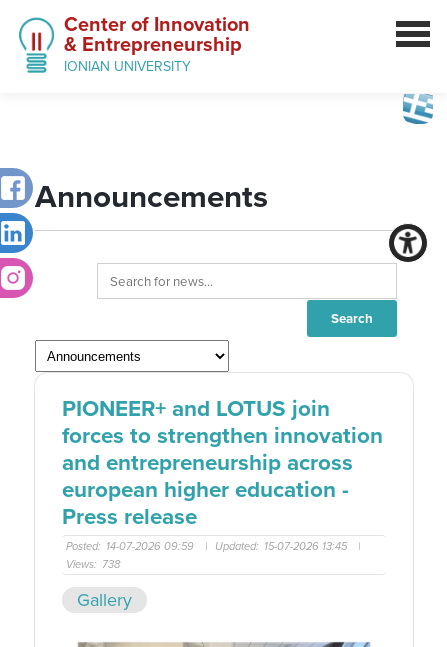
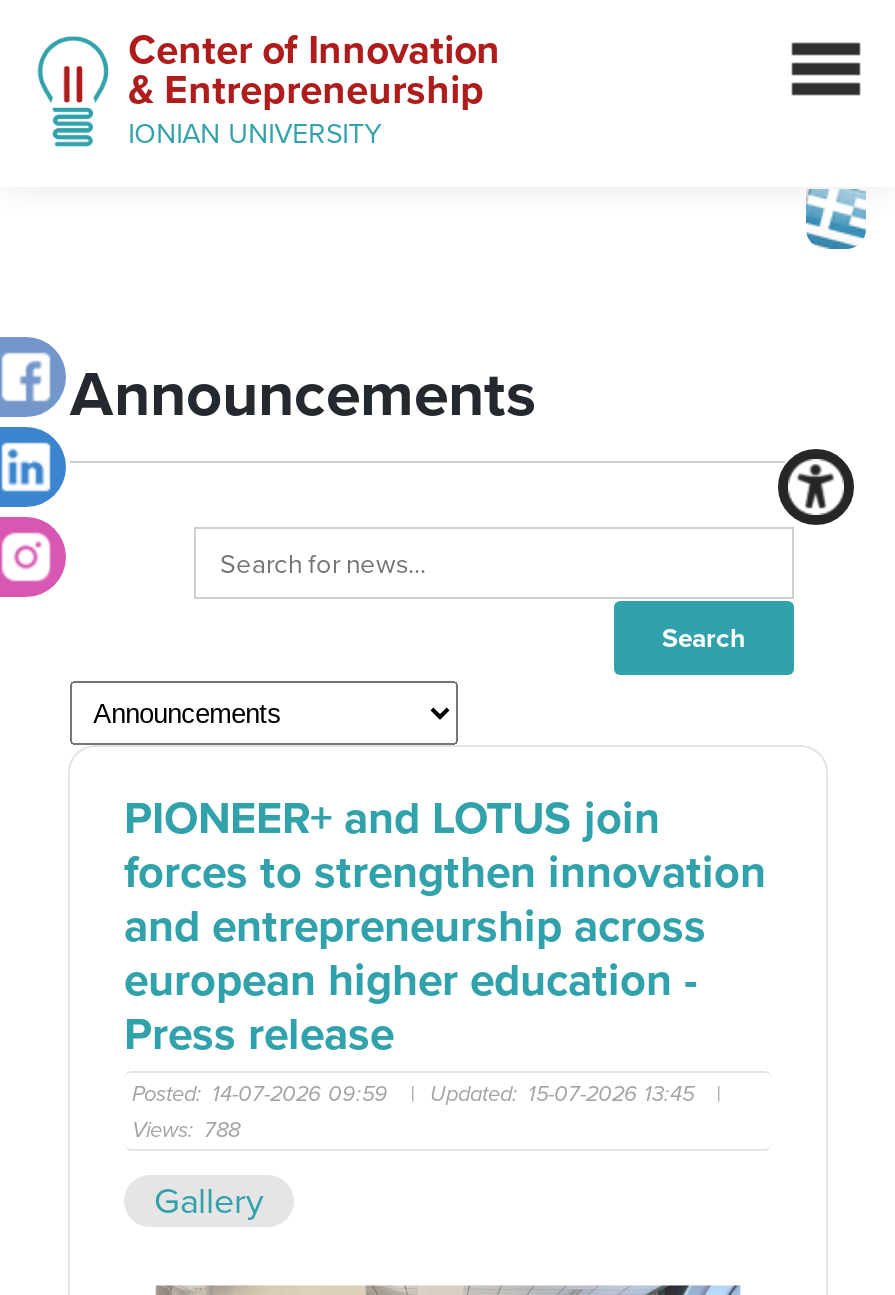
[66,556,120,572] Views: 738 -> [132,1113,240,1145] Views: 788

